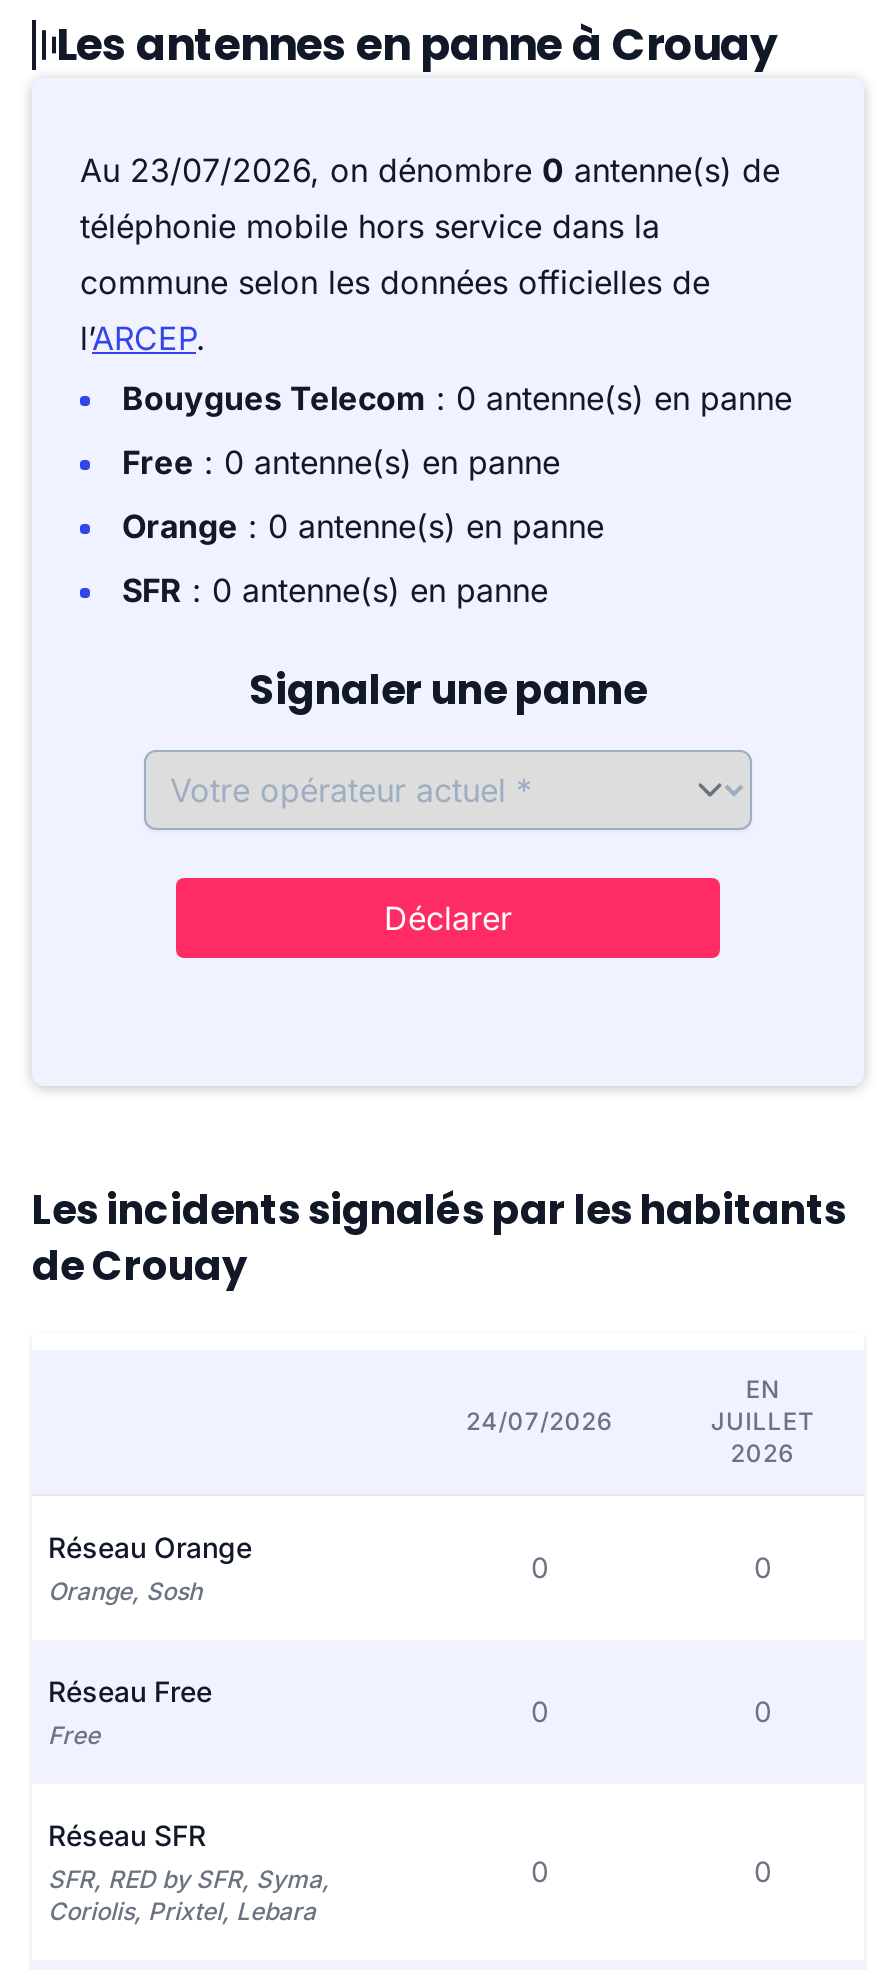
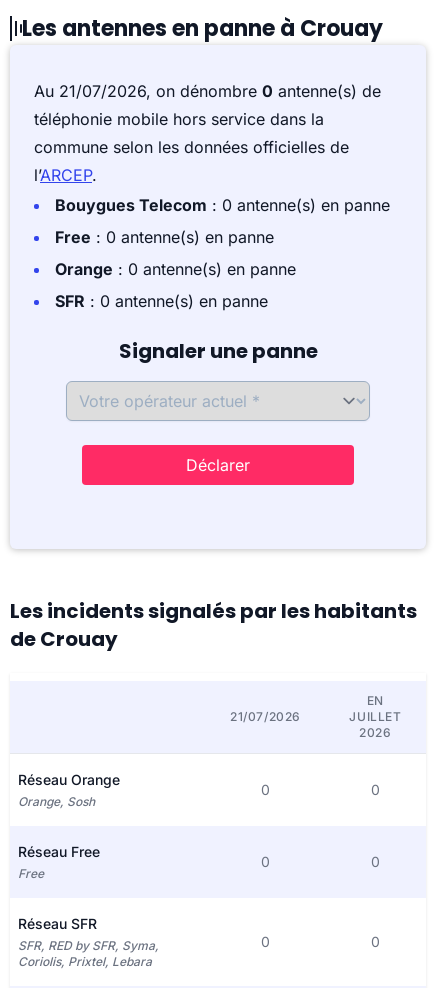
[80,150,780,190] Au 23/07/2026, on dénombre 0 antenne(s) de -> [34,81,381,101] Au 21/07/2026, on dénombre 0 antenne(s) de
[466,1406,614,1436] 24/07/2026 -> [230,709,301,724] 21/07/2026

